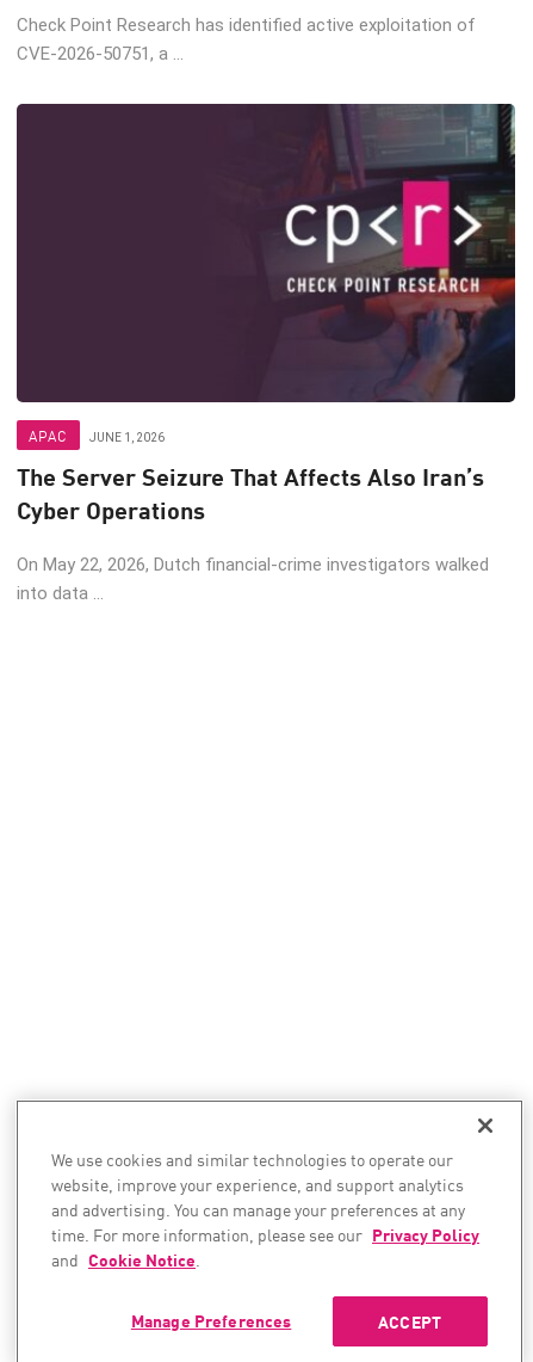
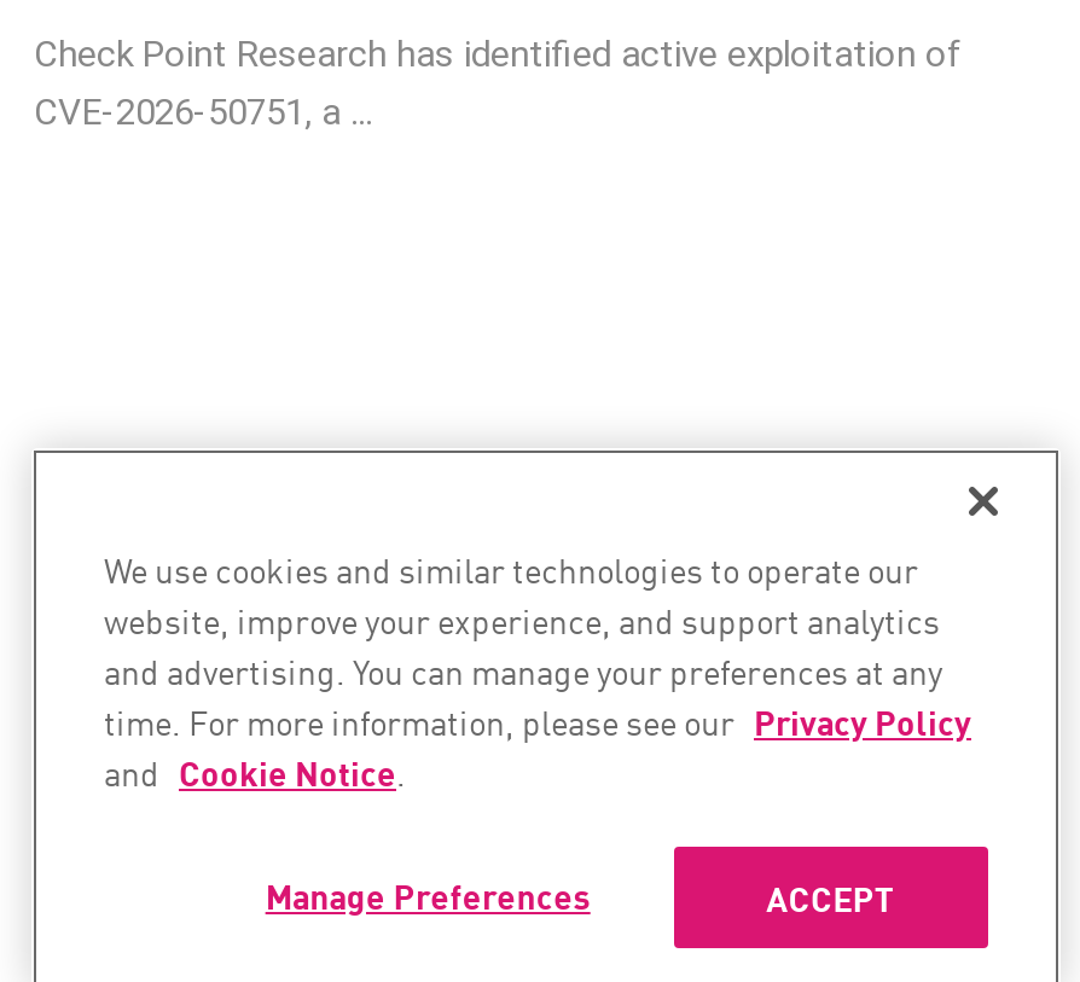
[16,103,516,604] [image] | APAC | JUNE 1, 2026 | The Server Seizure That Affects Also Iran’s | Cyber Operations | On May 22, 2026, Dutch financial-crime investigators walked | into data ... -> none

